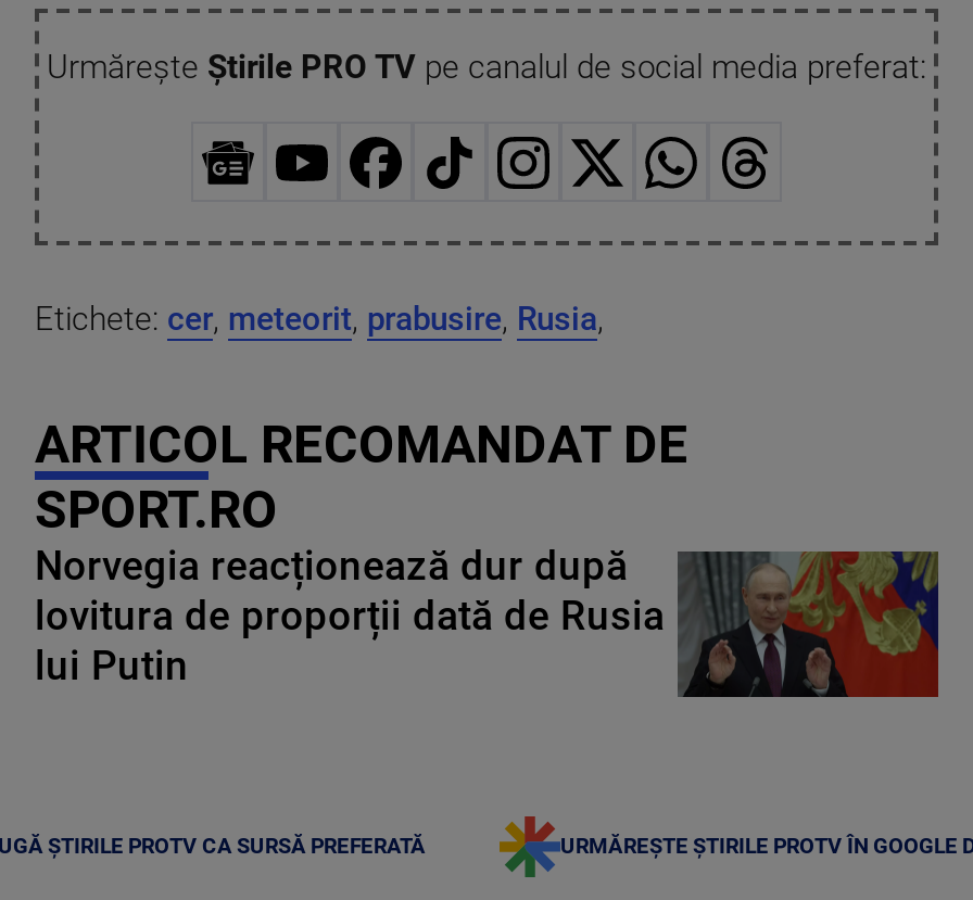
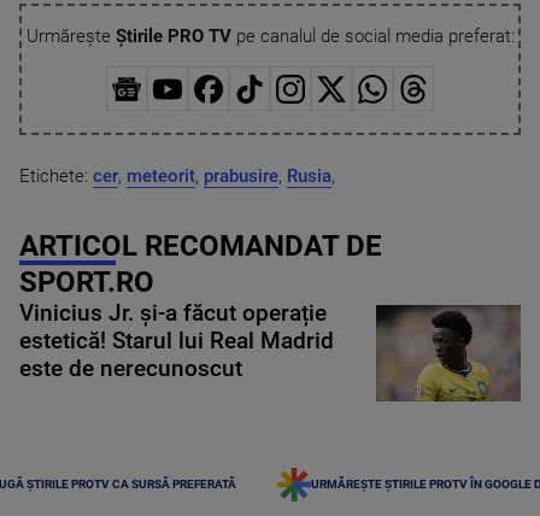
[35,543,940,699] [image] | Norvegia reacționează dur după | lovitura de proporții dată de Rusia | lui Putin -> [19,300,522,403] [image] | Vinicius Jr. și-a făcut operație | estetică! Starul lui Real Madrid | este de nerecunoscut

